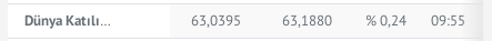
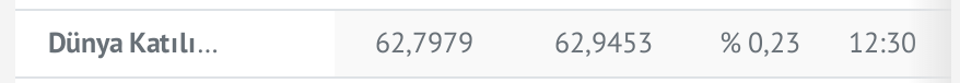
[190,11,240,30] 63,0395 -> [375,24,473,61] 62,7979
[282,11,332,30] 63,1880 -> [554,24,653,61] 62,9453
[365,11,406,30] % 0,24 -> [719,24,800,61] % 0,23
[431,11,465,30] 09:55 -> [848,24,916,61] 12:30

